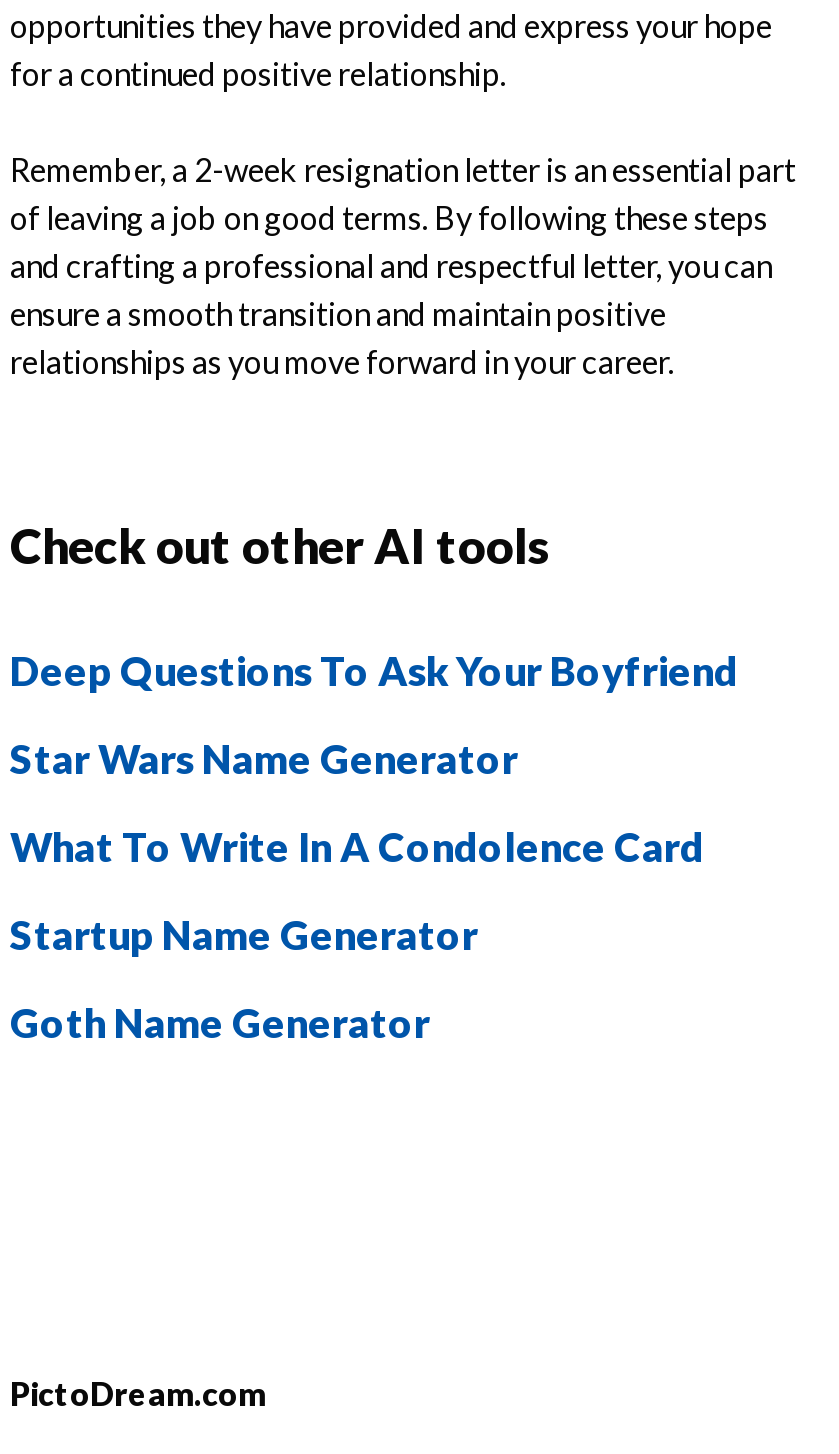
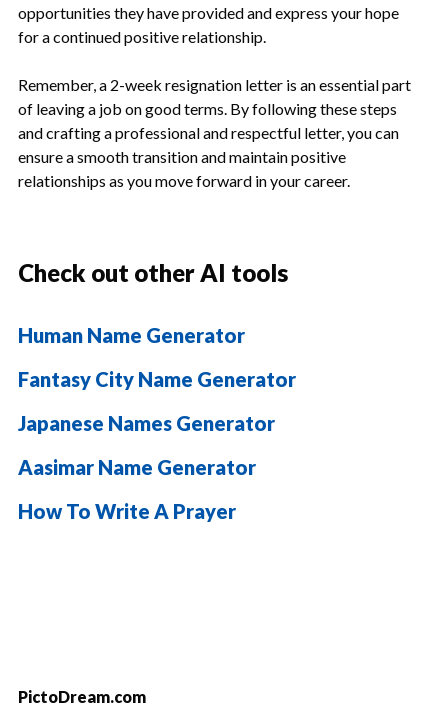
[10,646,738,694] Deep Questions To Ask Your Boyfriend -> [18,323,245,347] Human Name Generator
[10,734,518,782] Star Wars Name Generator -> [18,367,296,391] Fantasy City Name Generator
[10,822,704,870] What To Write In A Condolence Card -> [18,411,275,435] Japanese Names Generator
[10,910,478,958] Startup Name Generator -> [18,455,256,479] Aasimar Name Generator
[10,998,430,1046] Goth Name Generator -> [18,499,236,523] How To Write A Prayer

